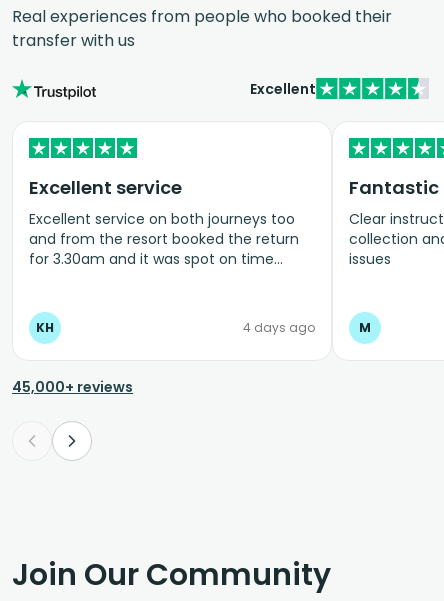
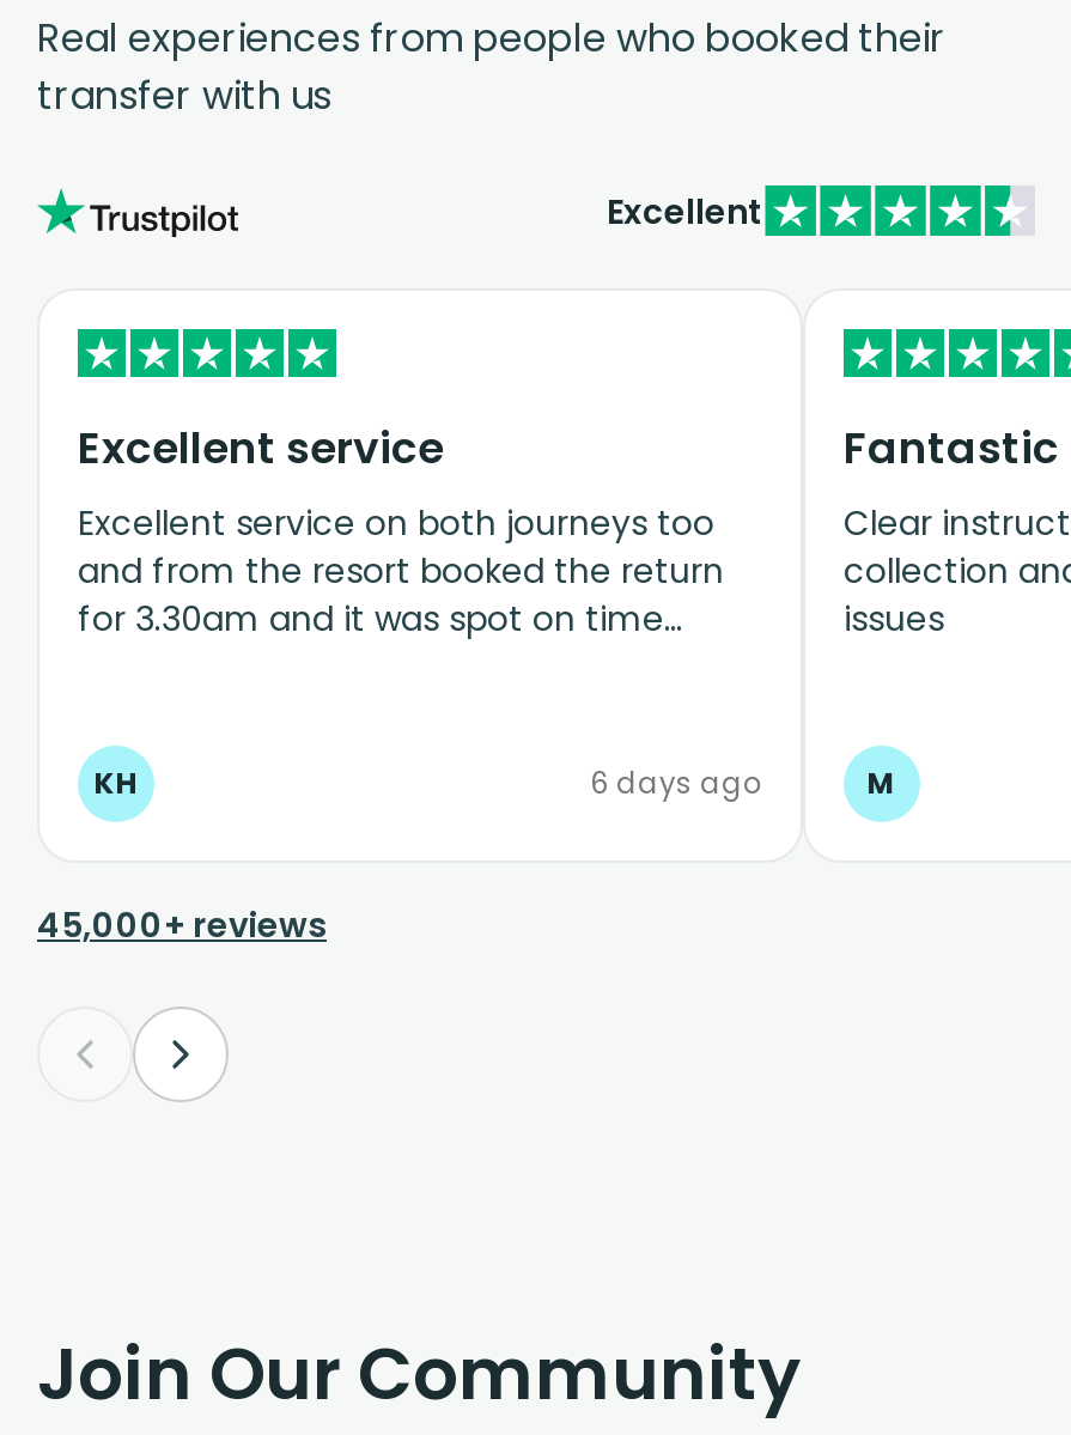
[243,319,315,336] 4 days ago -> [590,762,762,803] 6 days ago

